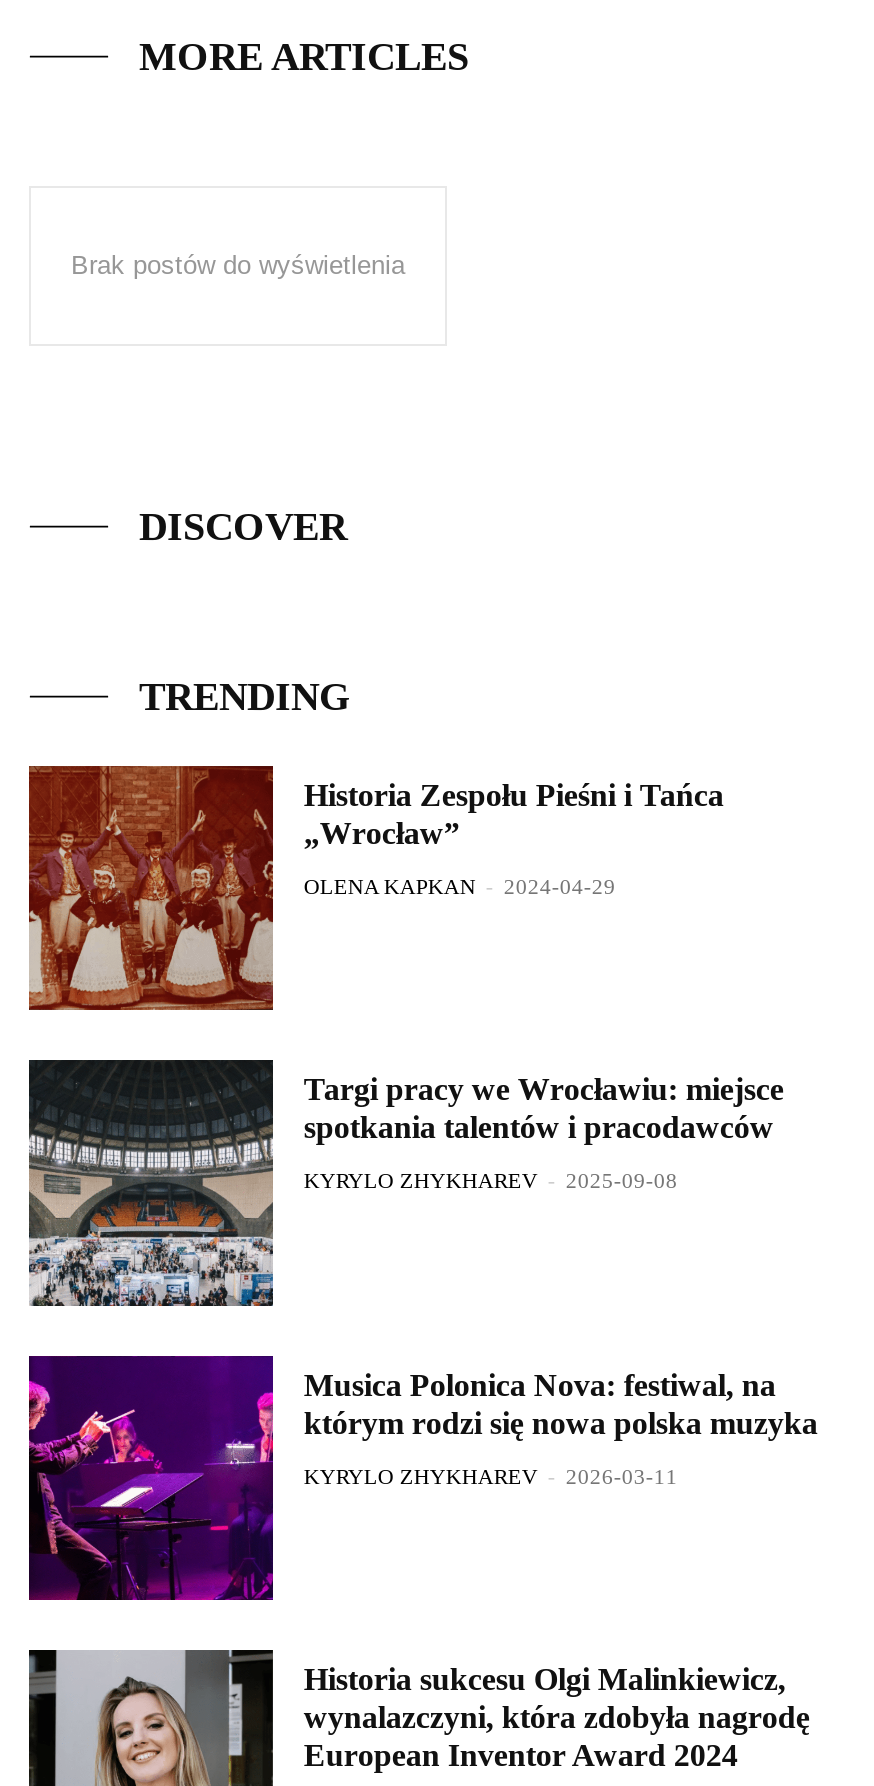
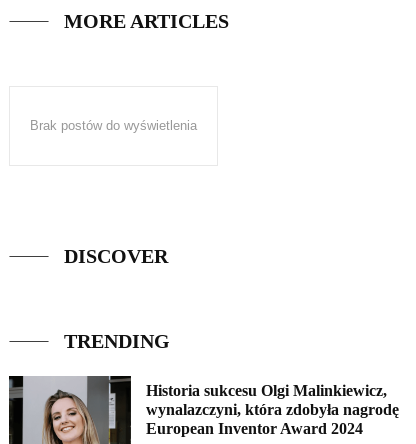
[27,764,724,1012] [image] | Historia Zespołu Pieśni i Tańca | „Wrocław” | OLENA KAPKAN - 2024-04-29 -> none
[29,1058,784,1308] [image] | Targi pracy we Wrocławiu: miejsce | spotkania talentów i pracodawców | KYRYLO ZHYKHAREV - 2025-09-08 -> none
[27,1354,818,1602] [image] | Musica Polonica Nova: festiwal, na | którym rodzi się nowa polska muzyka | KYRYLO ZHYKHAREV - 2026-03-11 -> none

